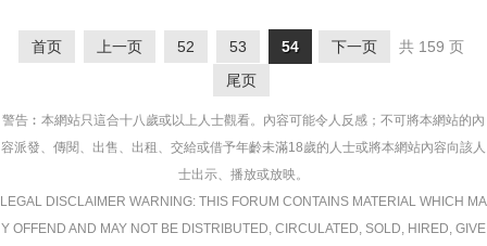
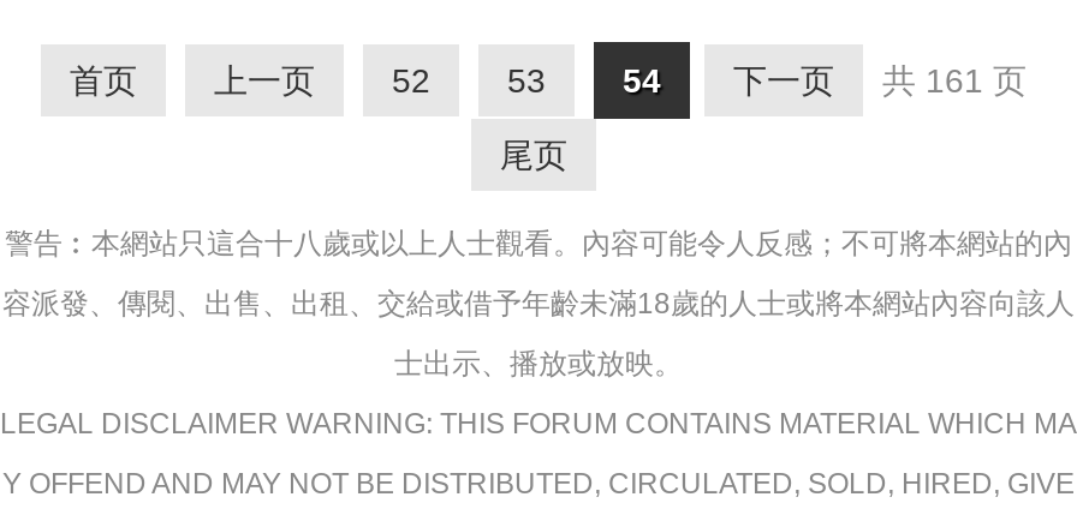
[32,38,469,55] 首页 上一页 52 53 54 下一页 共 159 页 -> [70,61,1036,100] 首页 上一页 52 53 54 下一页 共 161 页

